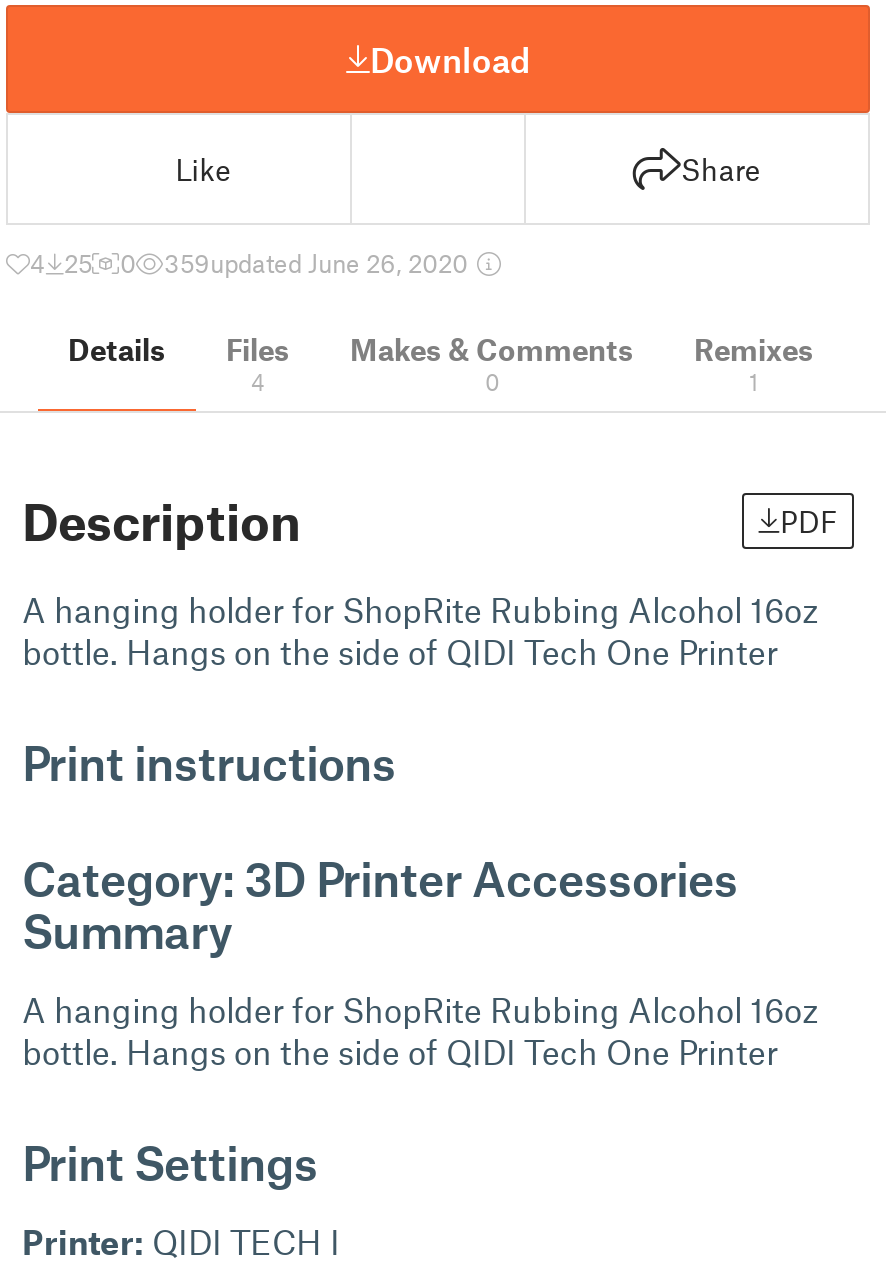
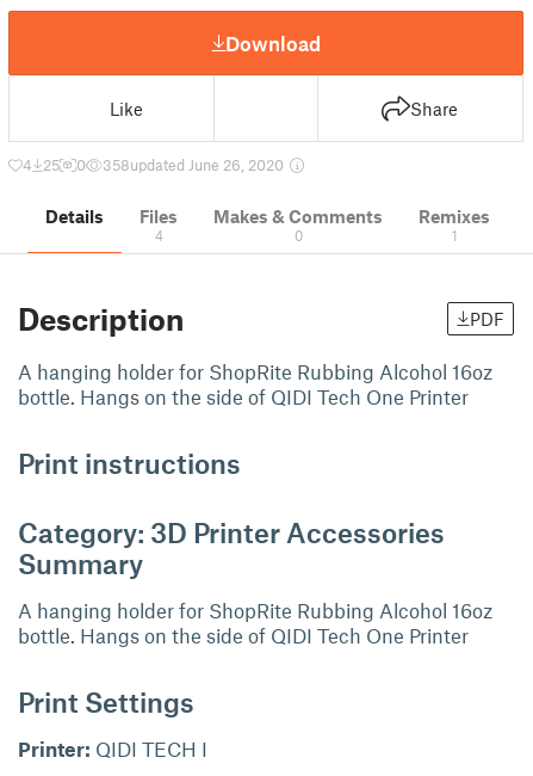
[164,247,474,279] 359updated June 26, 2020 -> [103,155,287,174] 358updated June 26, 2020

